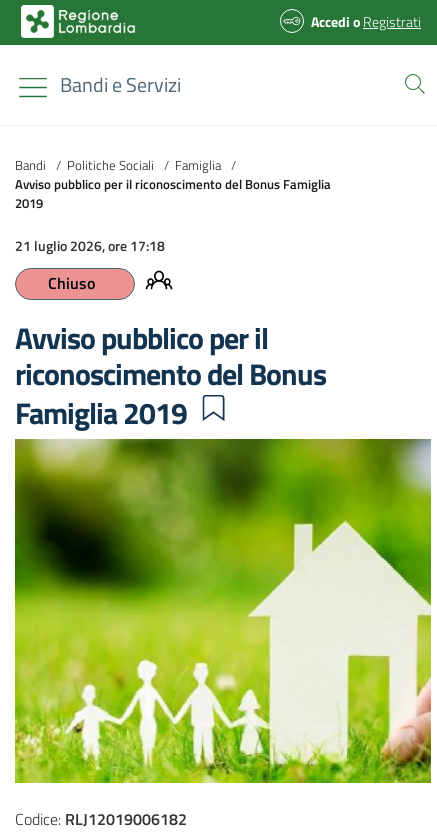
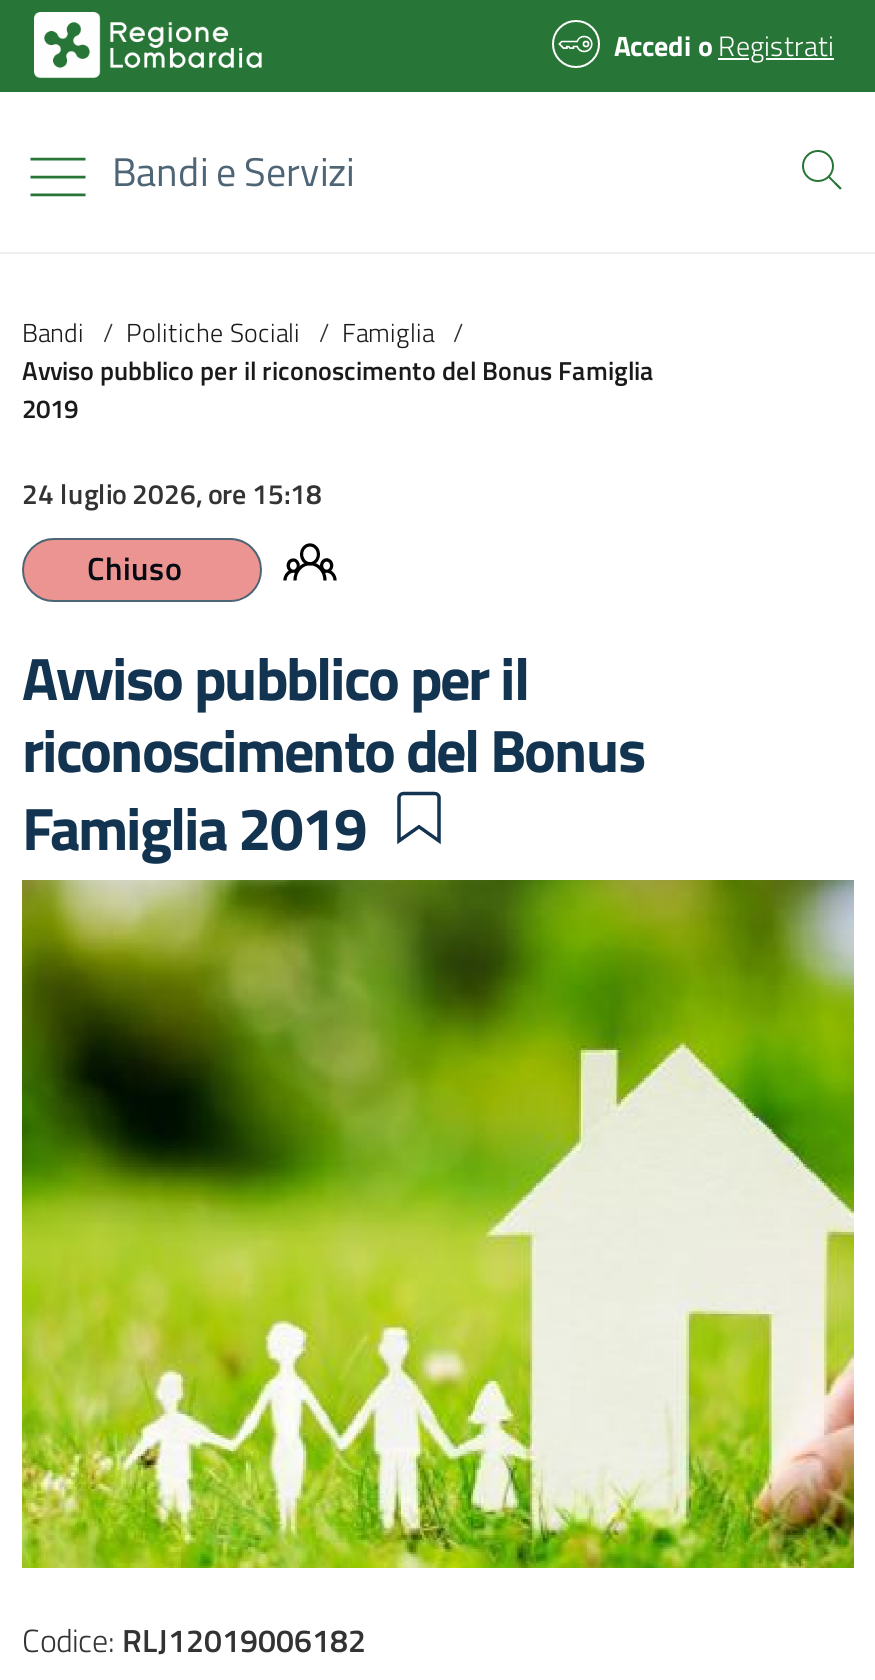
[15,235,165,256] 21 luglio 2026, ore 17:18 -> [22,472,322,514] 24 luglio 2026, ore 15:18

